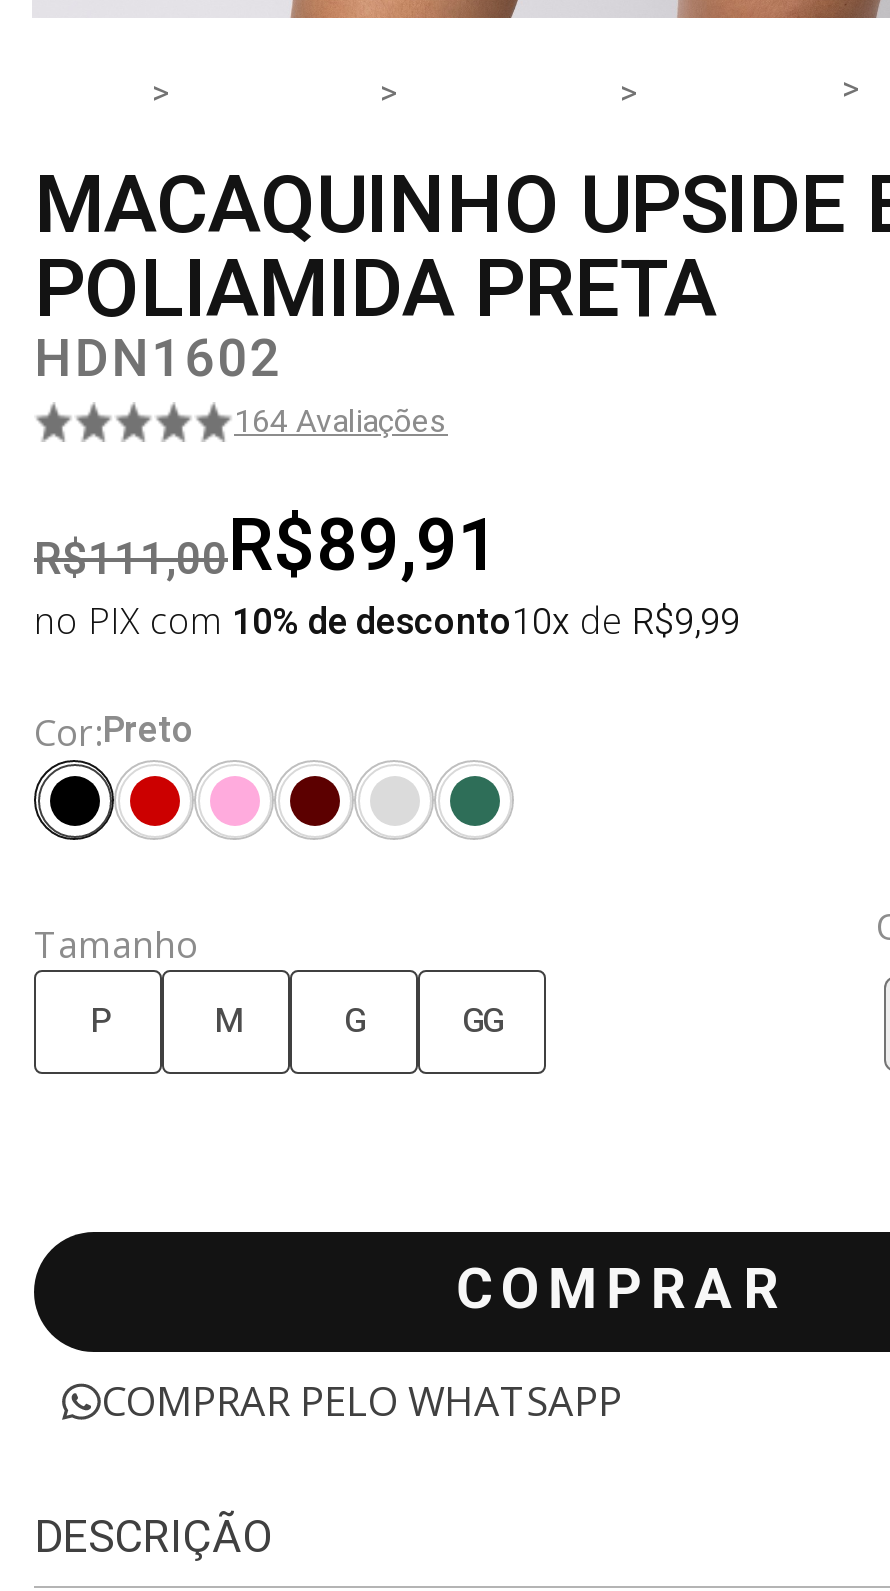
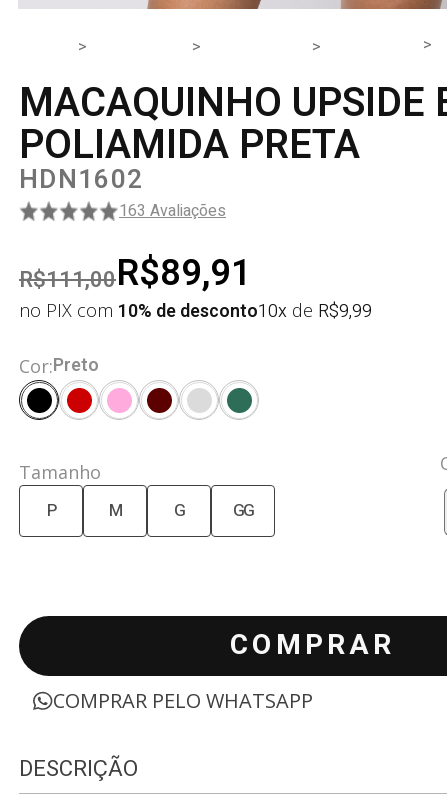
[234,398,448,446] 164 Avaliações -> [119,199,226,223] 163 Avaliações

